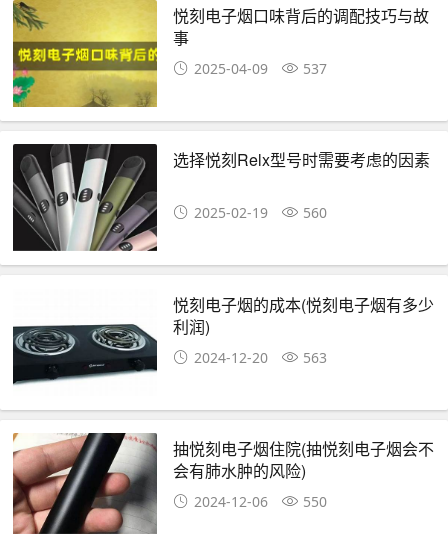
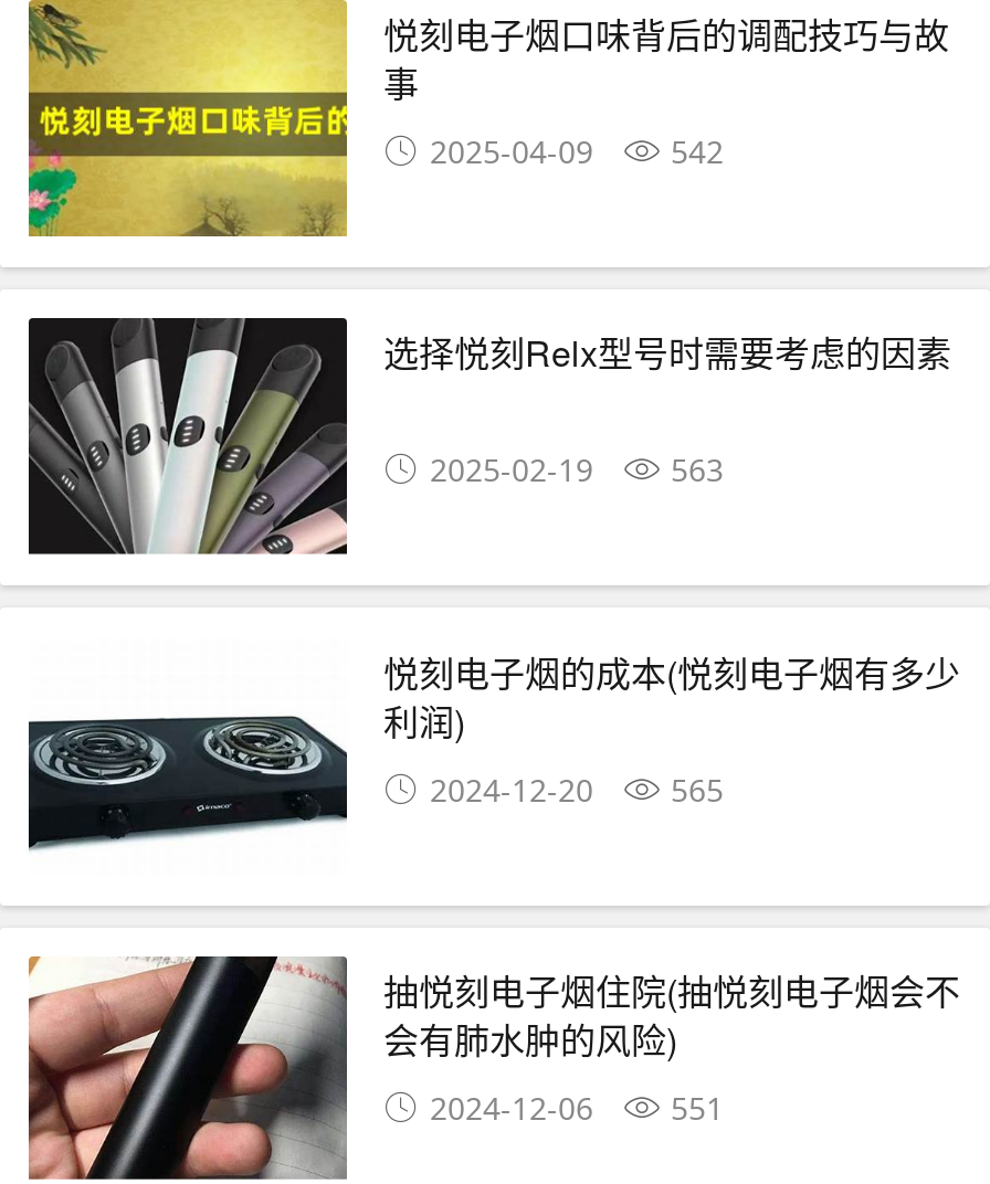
[194,59,327,78] 2025-04-09 537 -> [430,131,724,173] 2025-04-09 542
[194,203,327,222] 2025-02-19 560 -> [430,450,724,491] 2025-02-19 563
[194,348,327,367] 2024-12-20 563 -> [430,768,724,810] 2024-12-20 565
[194,492,327,511] 2024-12-06 550 -> [430,1087,724,1129] 2024-12-06 551

